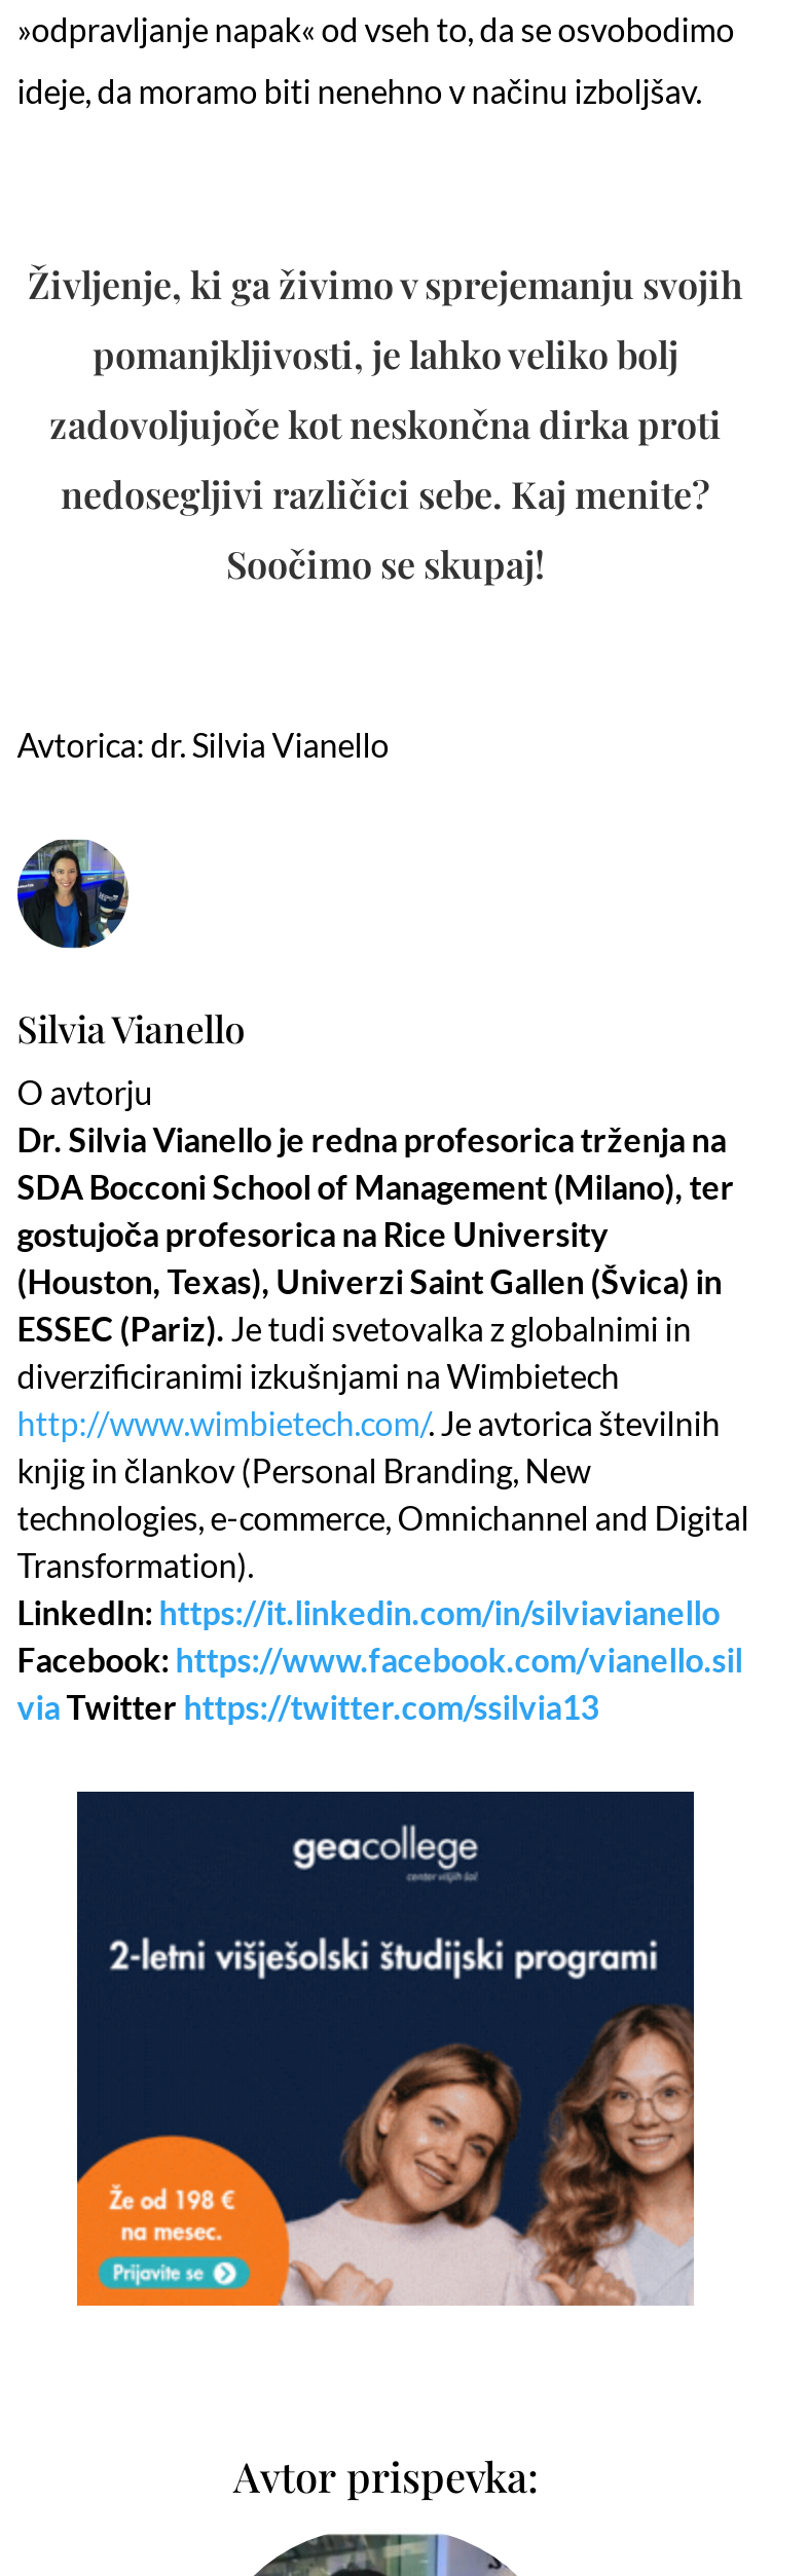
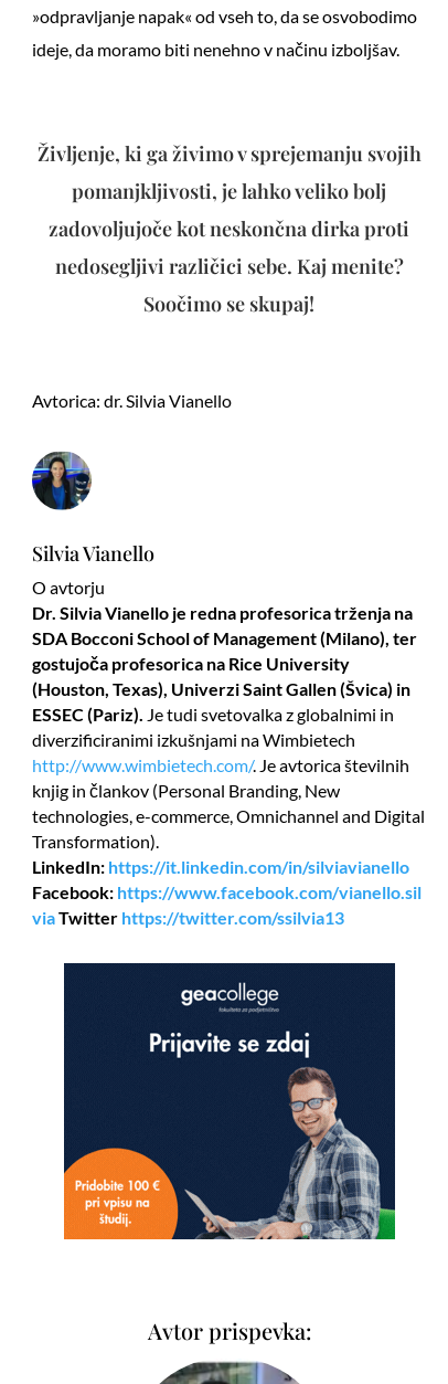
[81,1920,696,2307] [image] -> [67,1031,396,1240] [image]

